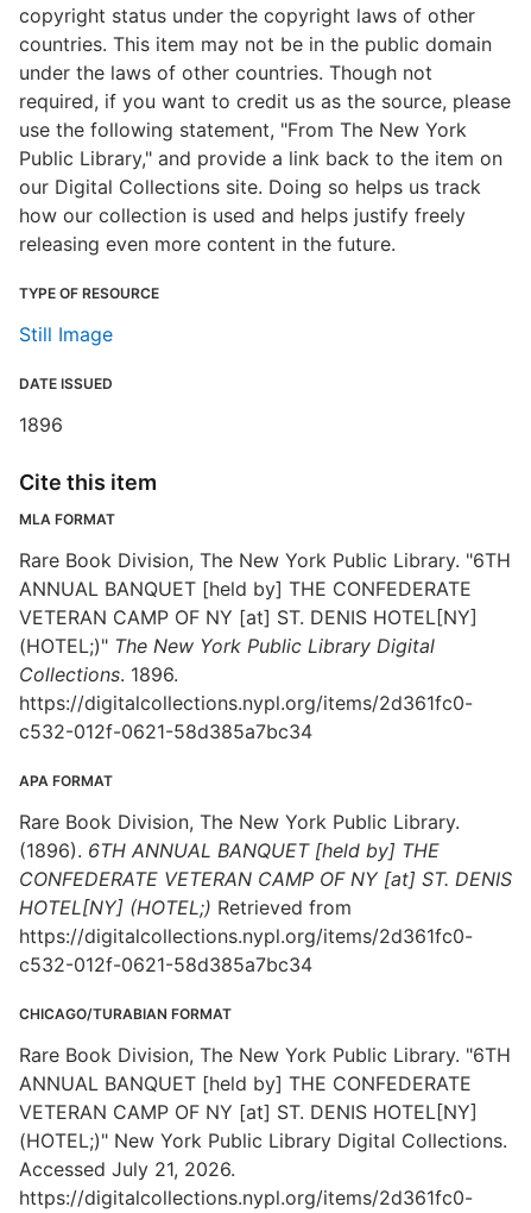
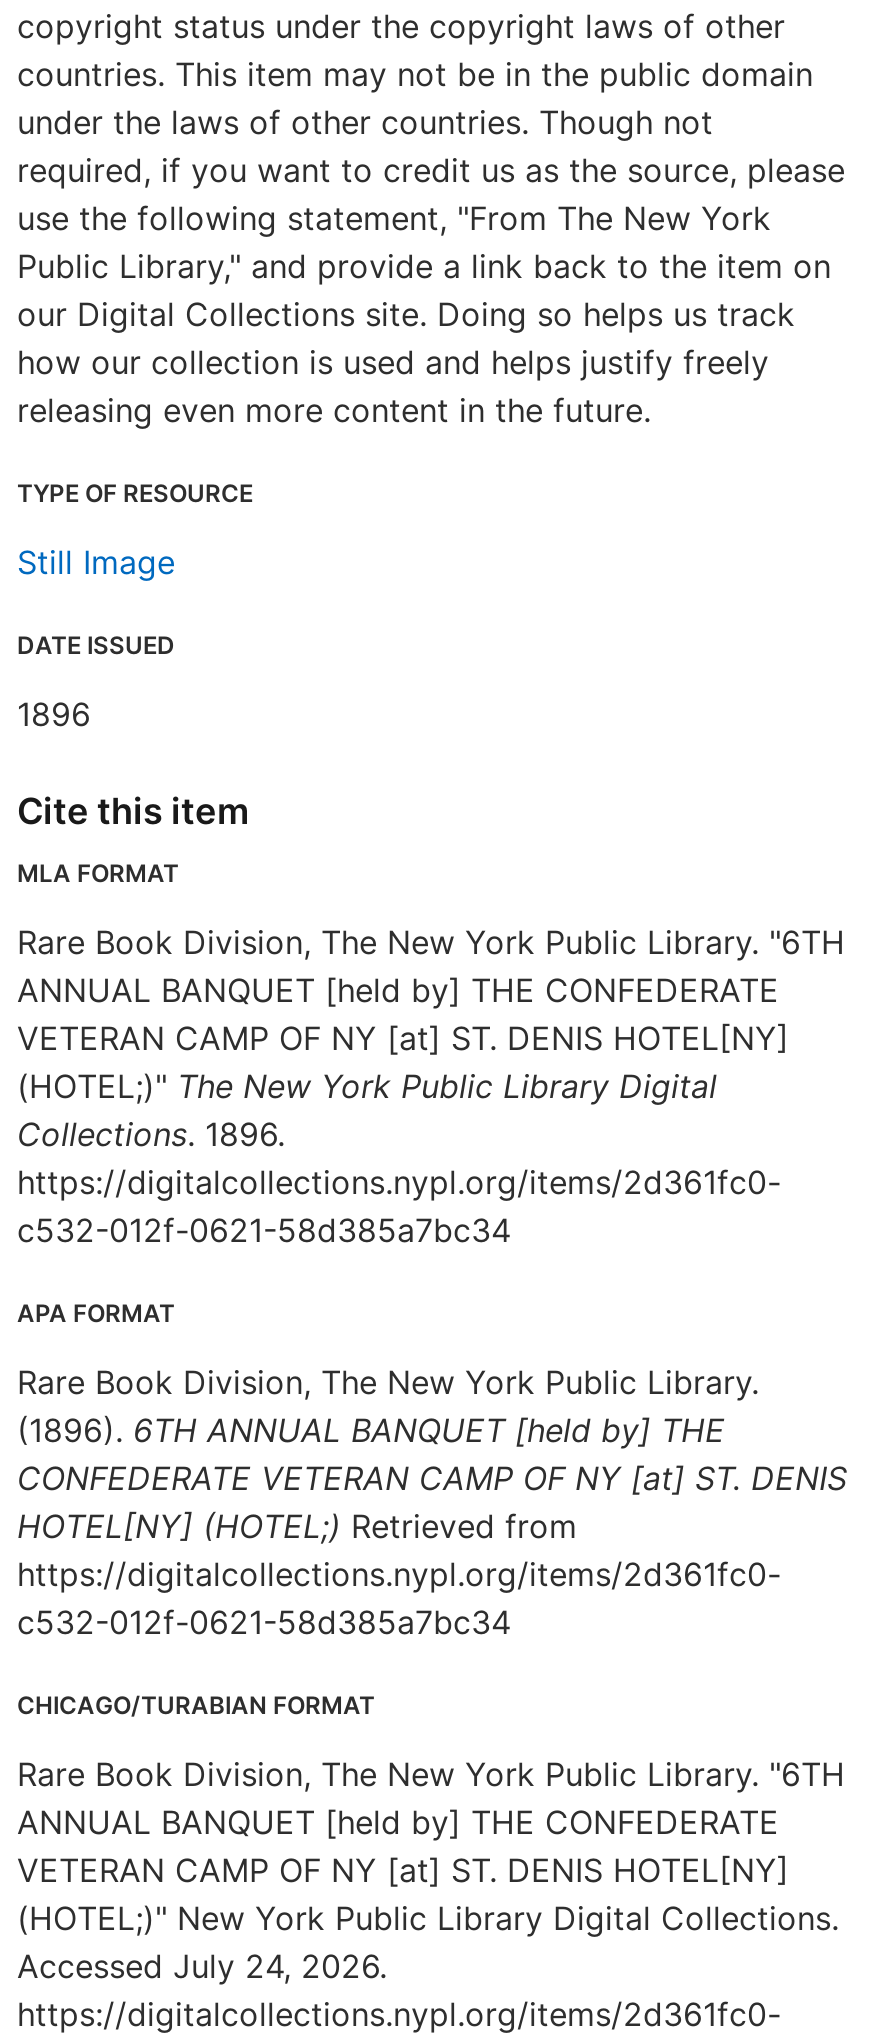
[19,1157,235,1181] Accessed July 21, 2026. -> [17,1946,387,1986] Accessed July 24, 2026.

